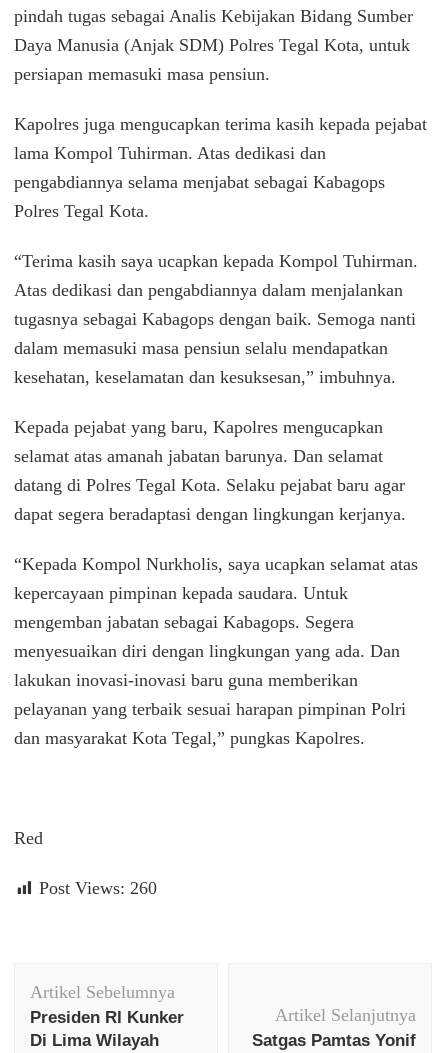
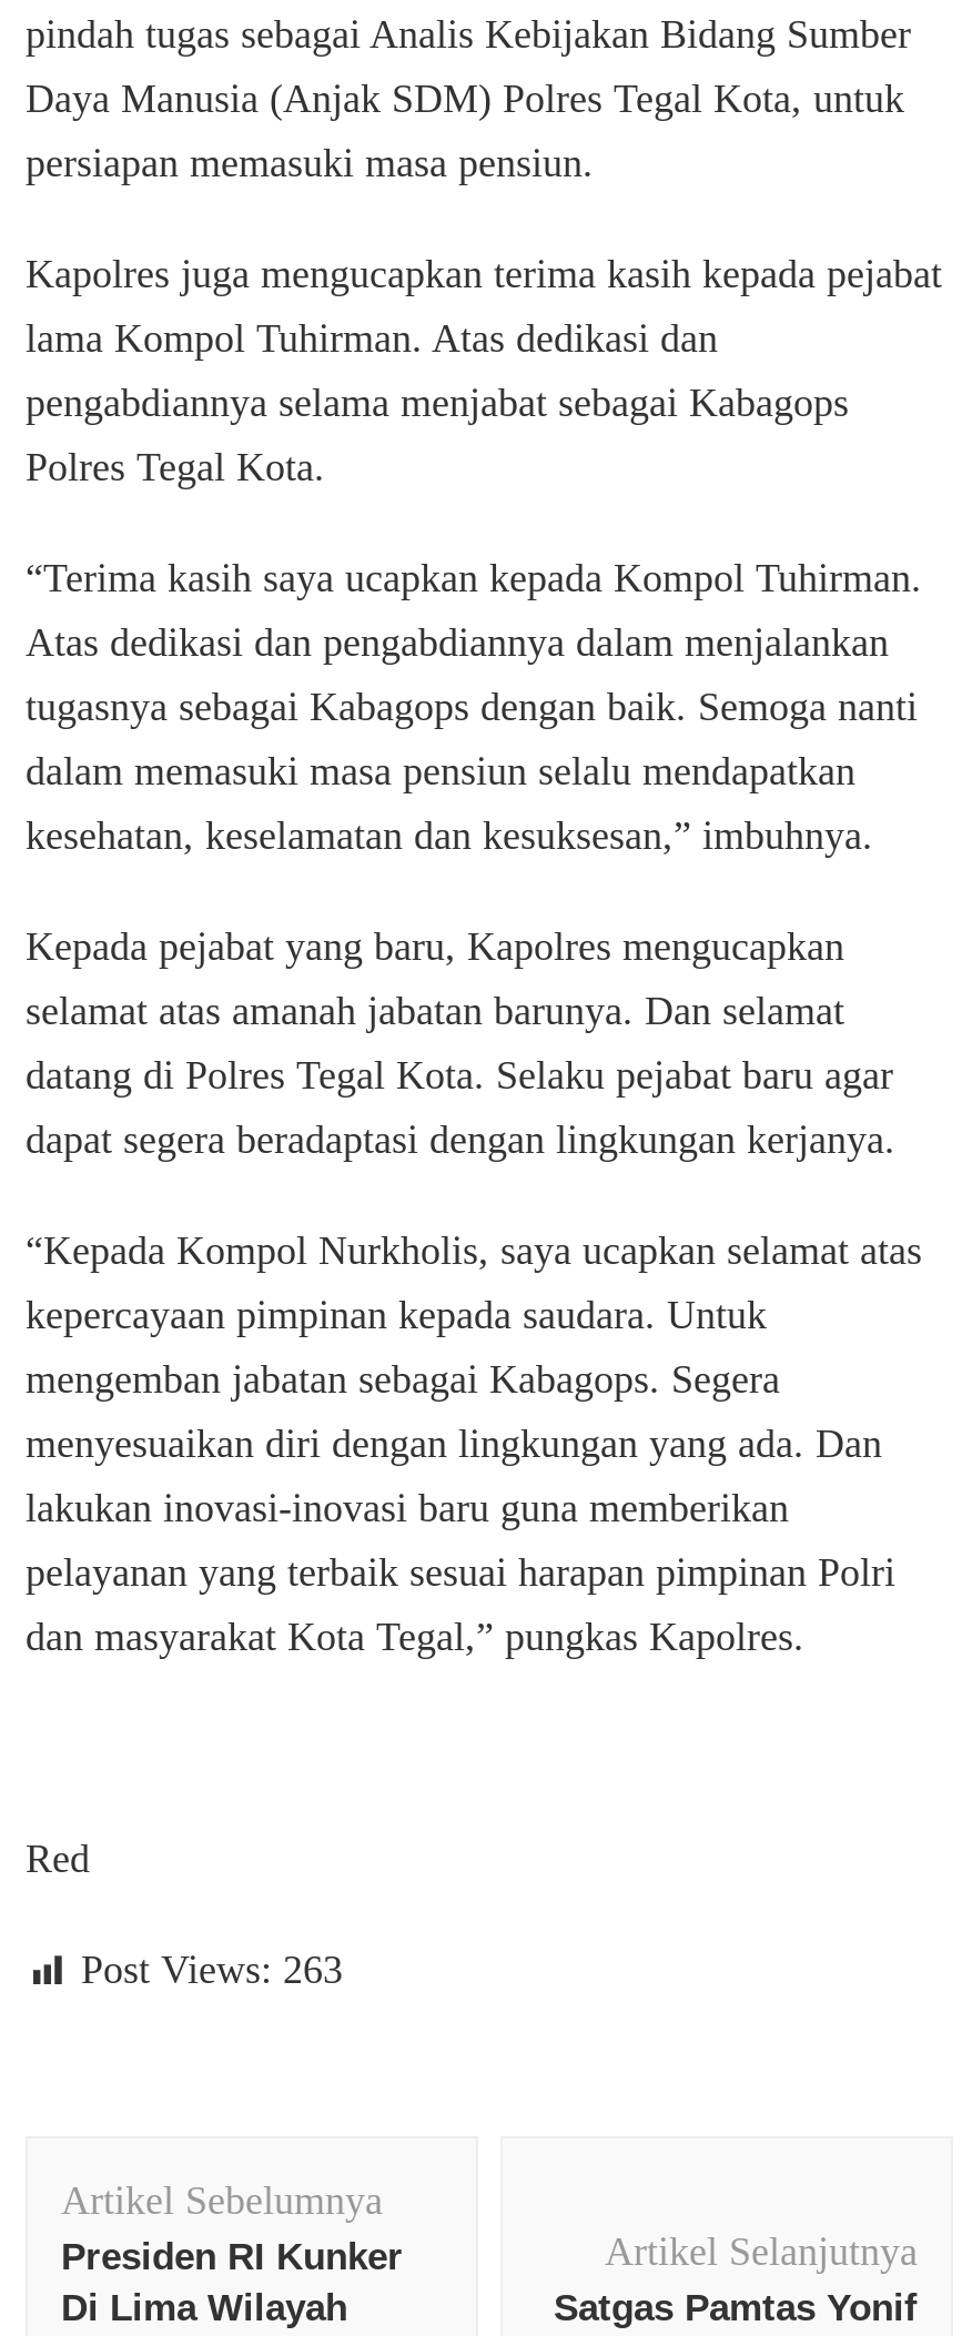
[39,878,157,898] Post Views: 260 -> [81,1948,343,1992] Post Views: 263

